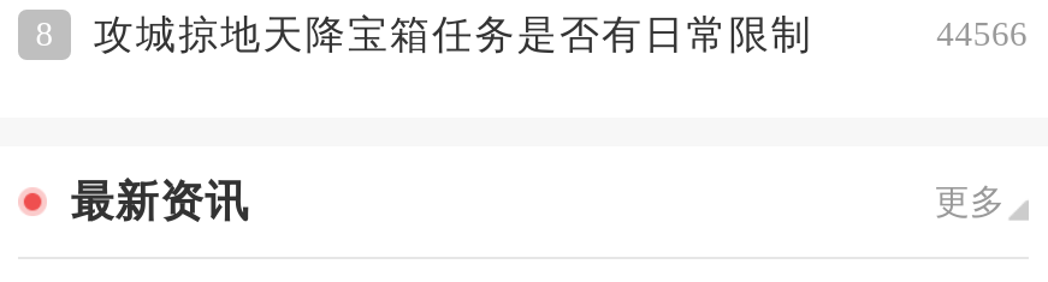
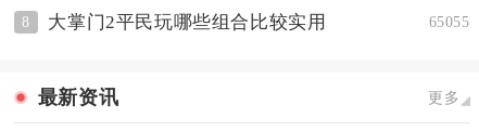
[94,12,1028,57] 攻城掠地天降宝箱任务是否有日常限制 | 44566 -> [48,12,470,32] 大掌门2平民玩哪些组合比较实用 | 65055

